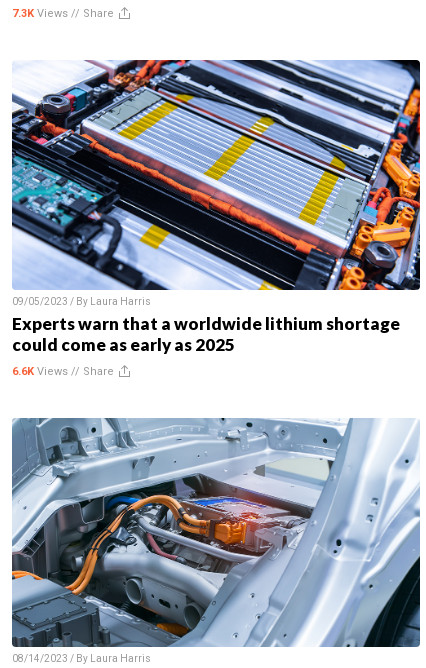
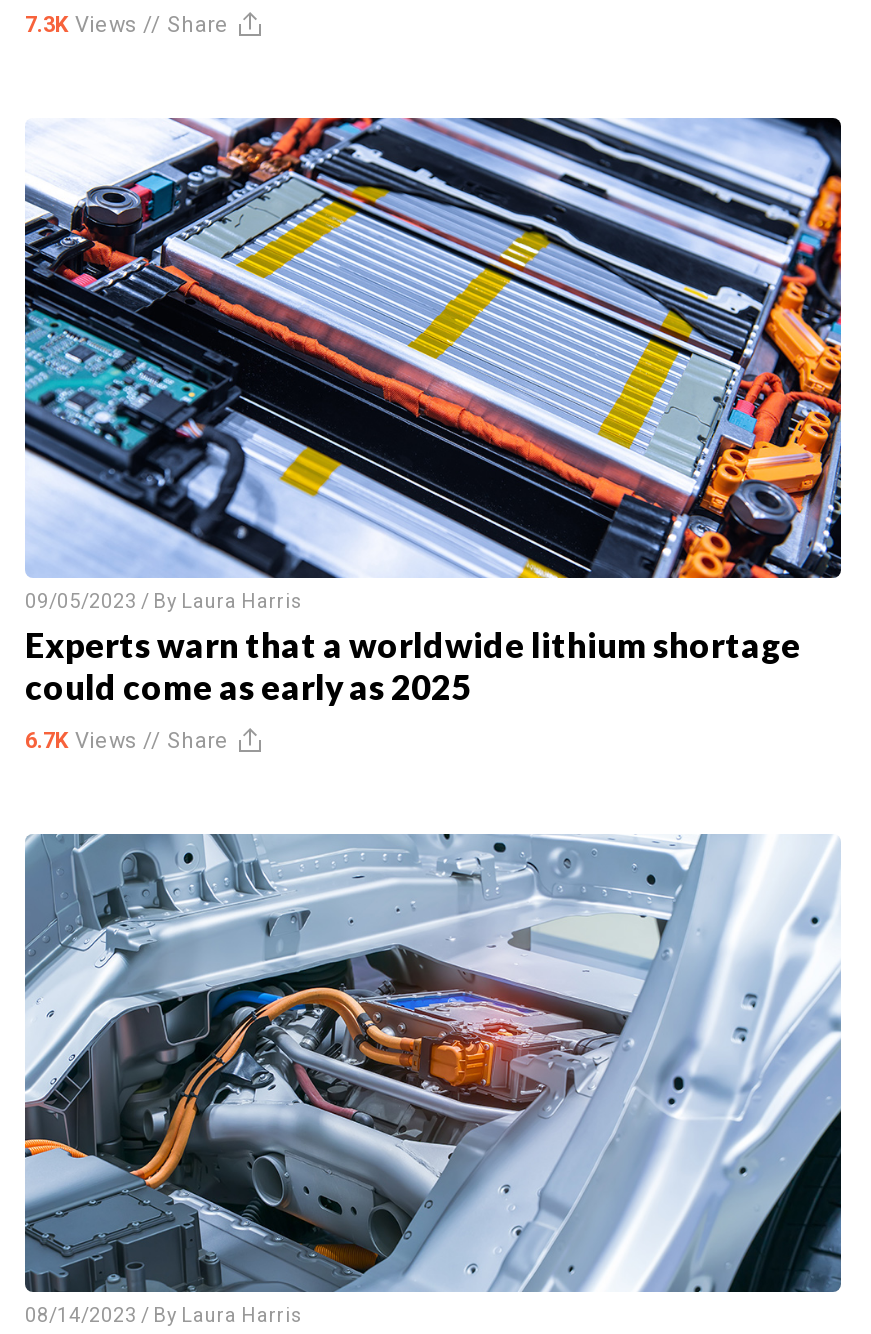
[12,364,114,377] 6.6K Views // Share -> [25,727,229,753] 6.7K Views // Share

